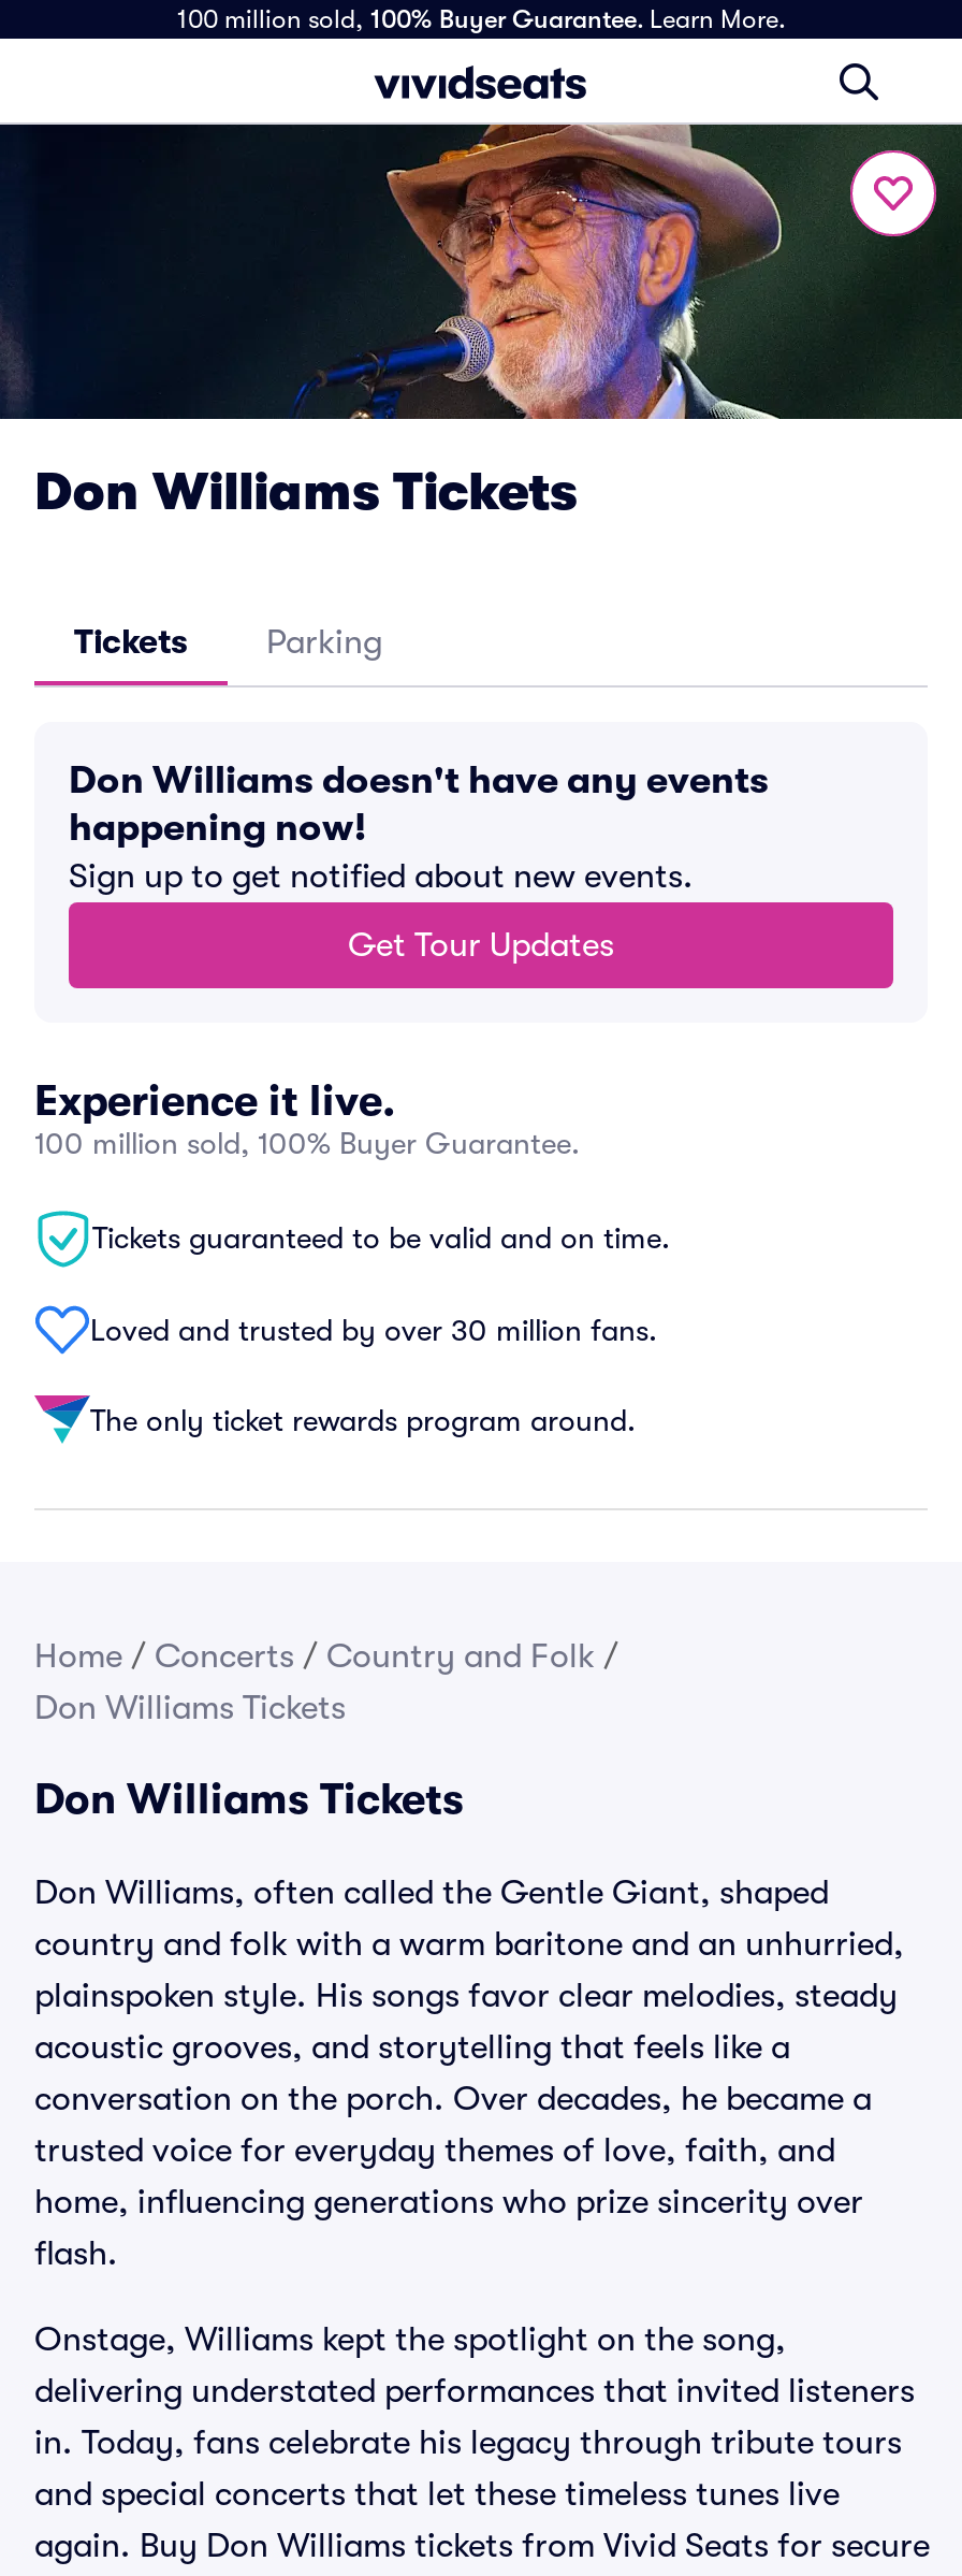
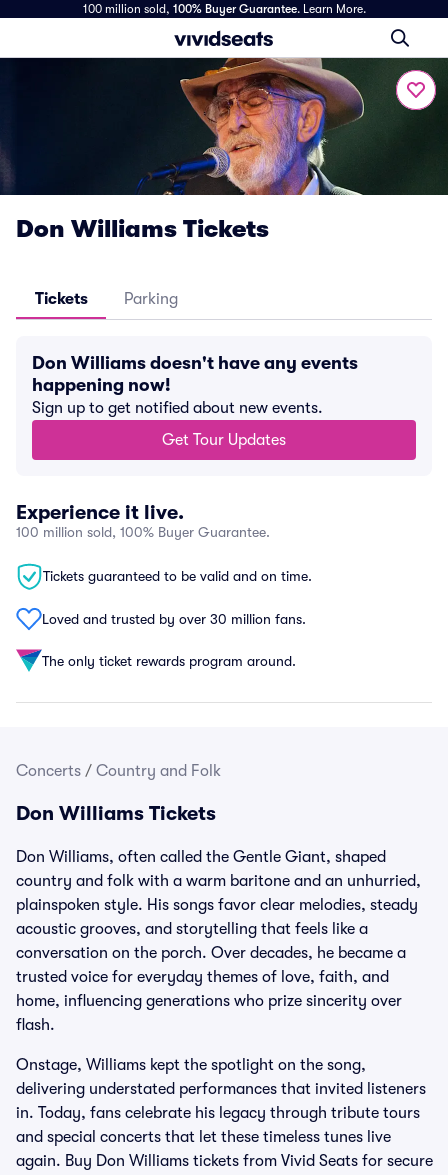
[34,1637,618,1727] Home / Concerts / Country and Folk / | Don Williams Tickets -> [16,762,221,780] Concerts / Country and Folk

